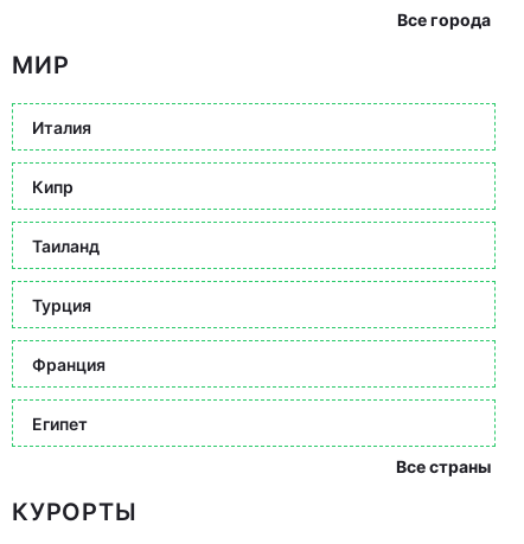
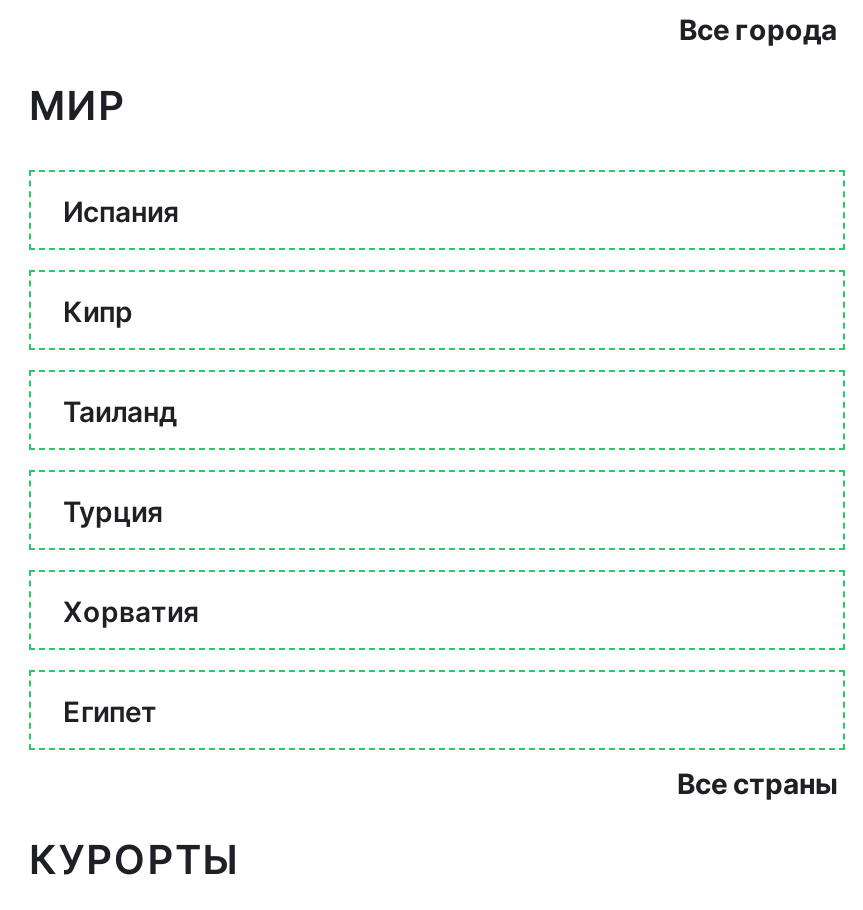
[32,117,91,137] Италия -> [63,193,179,227] Испания
[32,354,106,374] Франция -> [63,593,199,627] Хорватия

